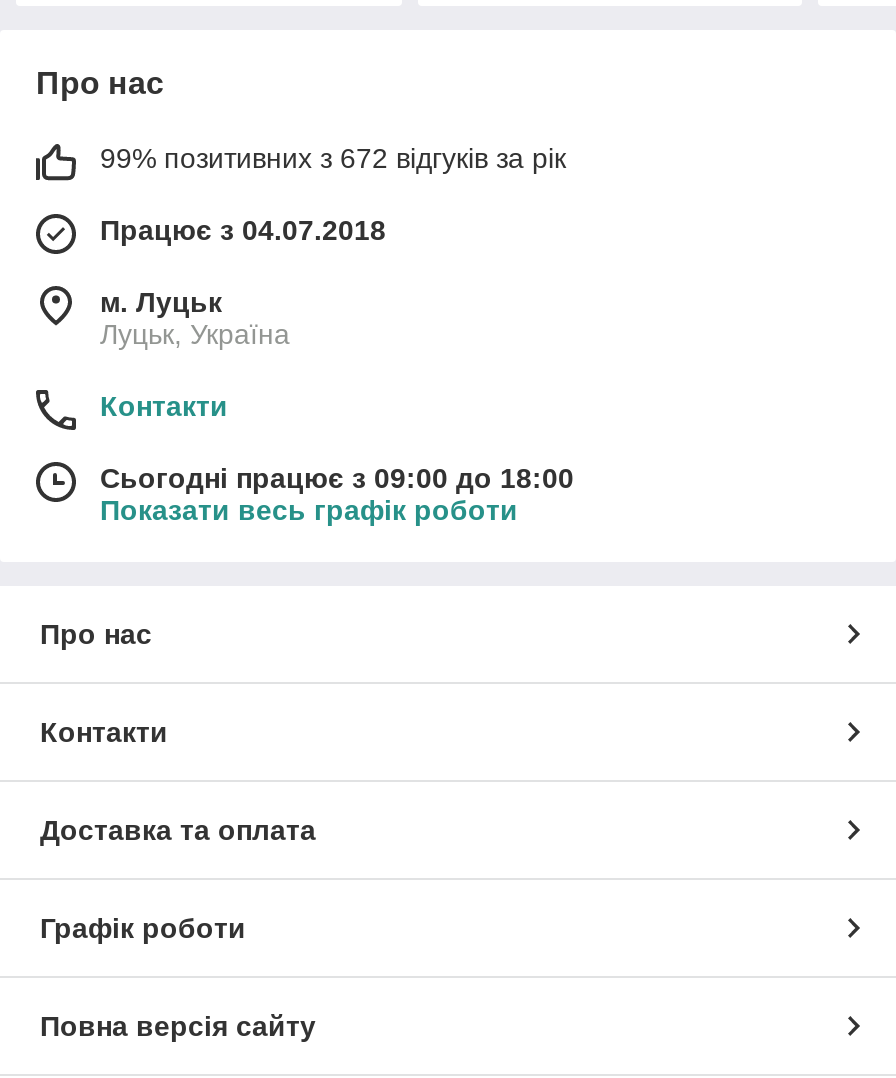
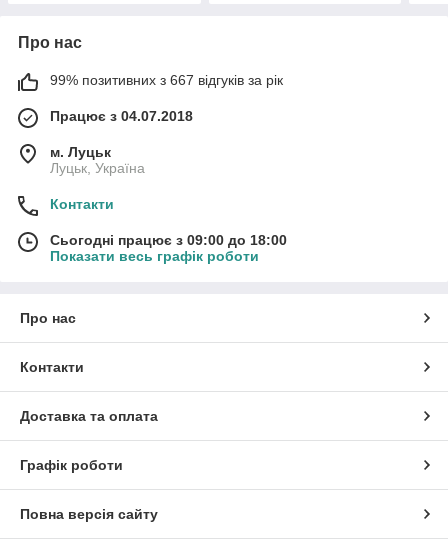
[100,142,566,174] 99% позитивних з 672 відгуків за рік -> [50,72,283,88] 99% позитивних з 667 відгуків за рік

